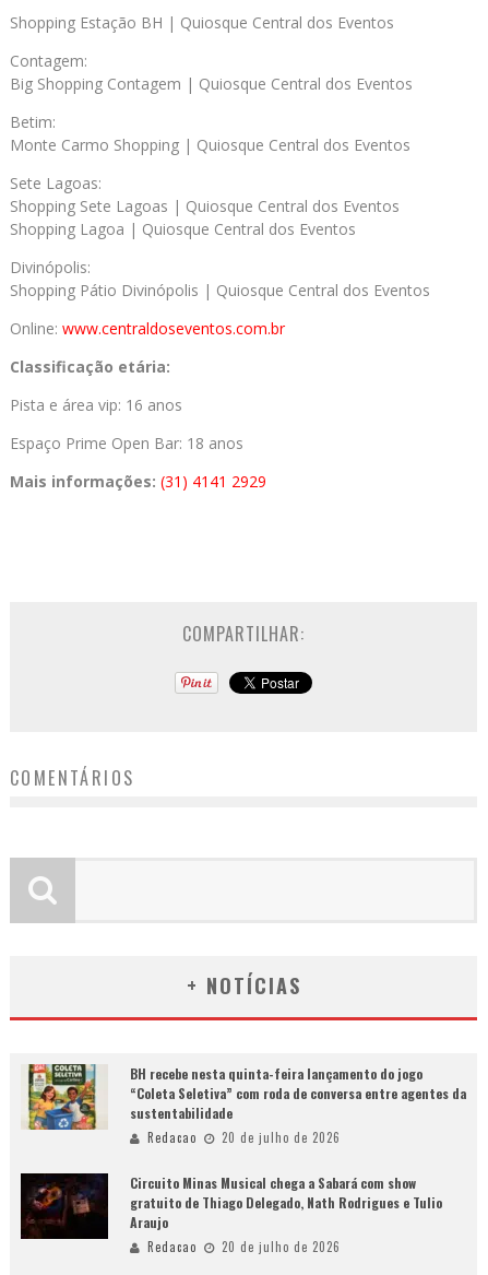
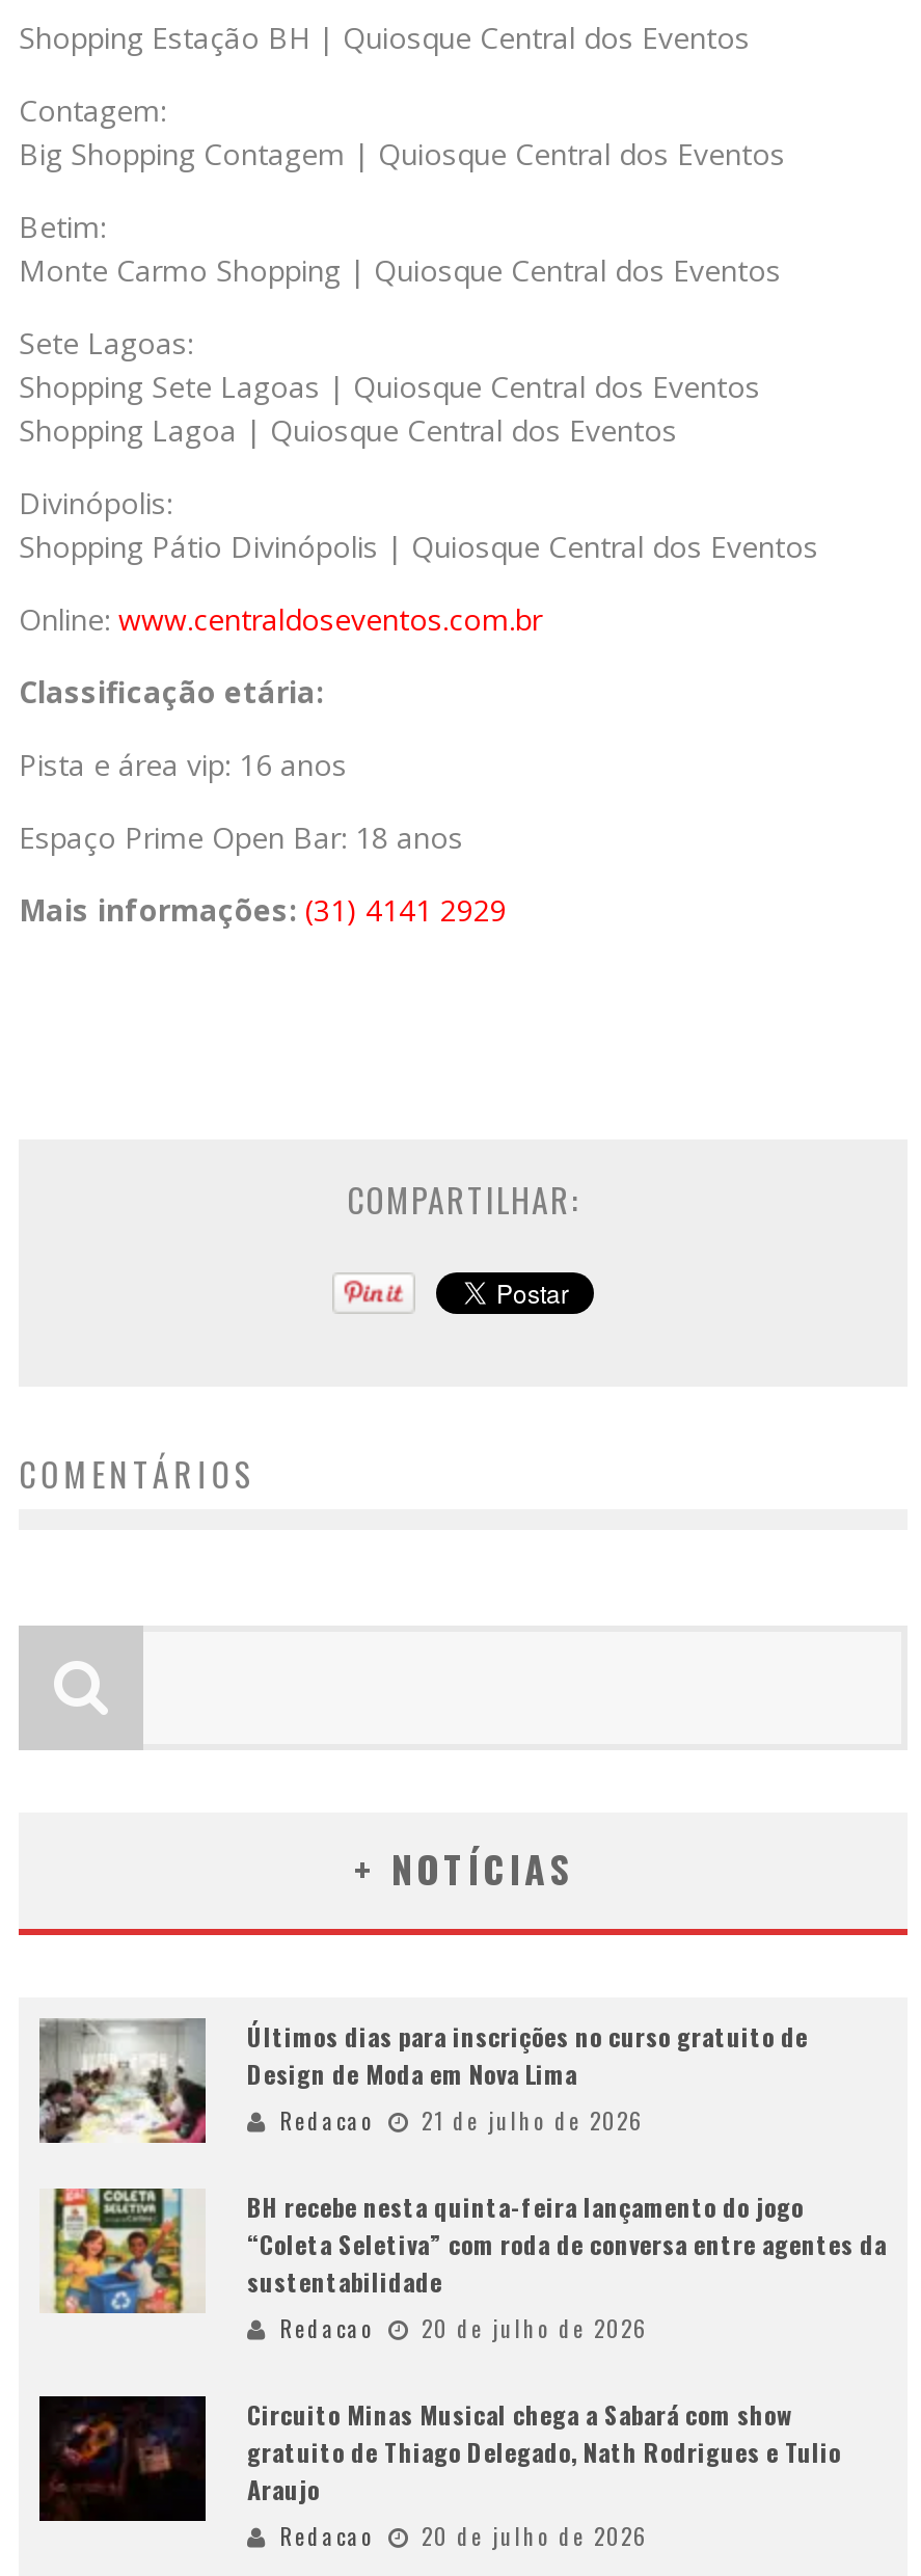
none -> [37,2018,808,2145] [image] | Últimos dias para inscrições no curso gratuito de | Design de Moda em Nova Lima | Redacao | 21 de julho de 2026

